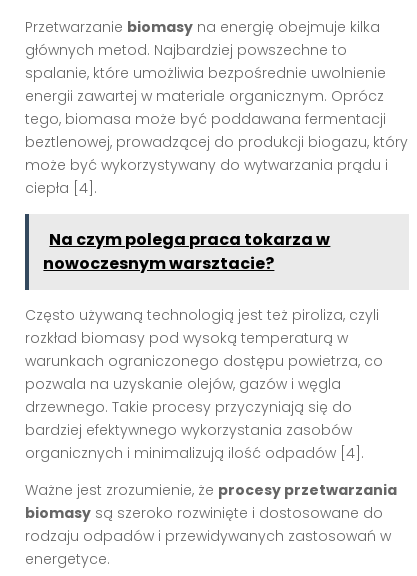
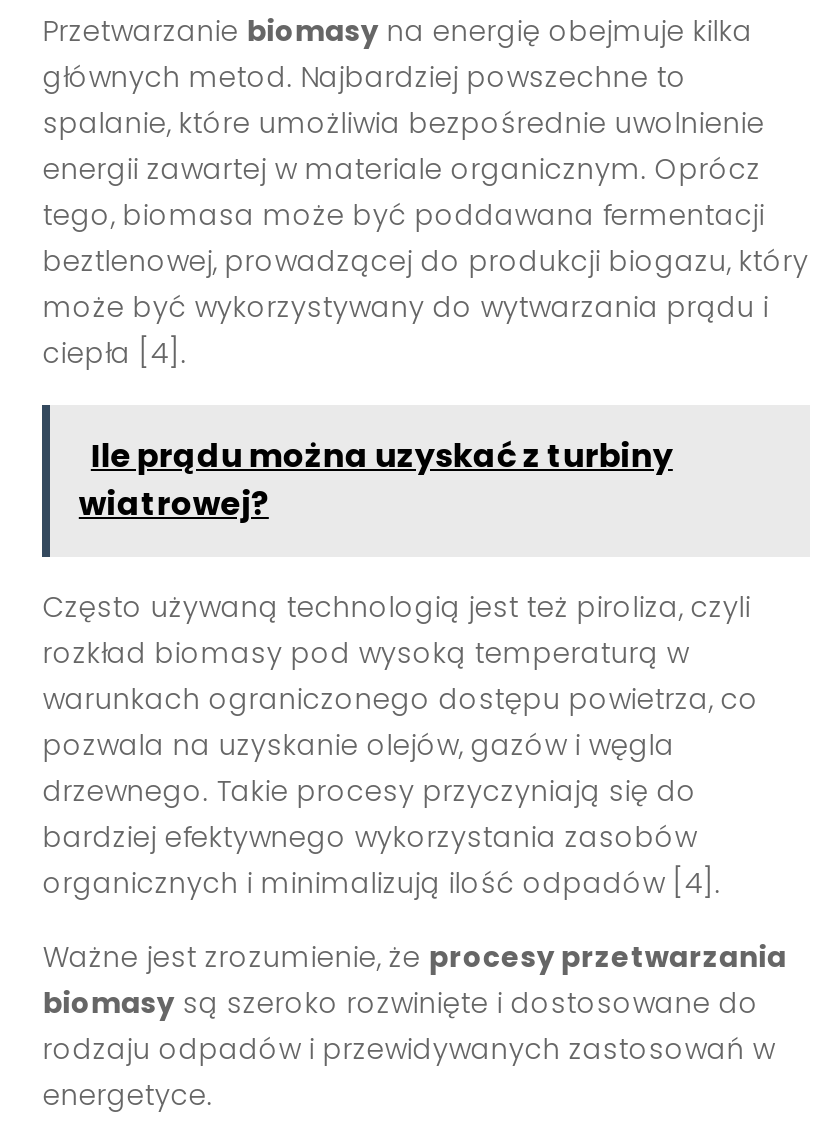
[43,228,330,275] Na czym polega praca tokarza w | nowoczesnym warsztacie? -> [79,432,673,526] Ile prądu można uzyskać z turbiny | wiatrowej?

